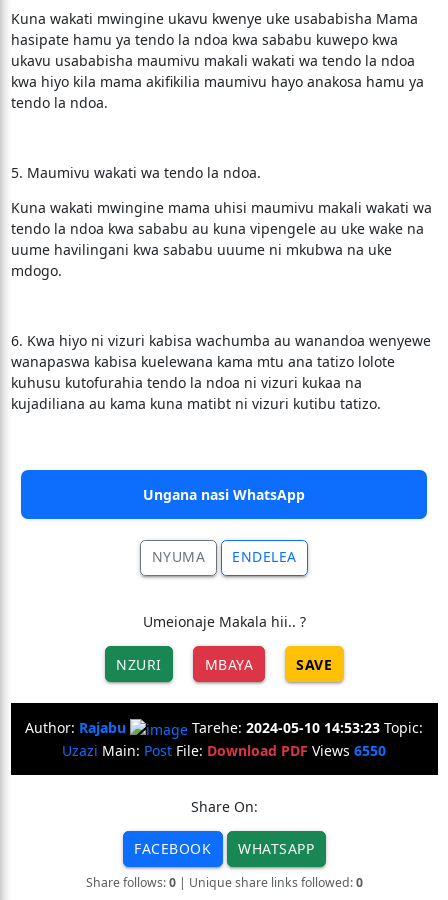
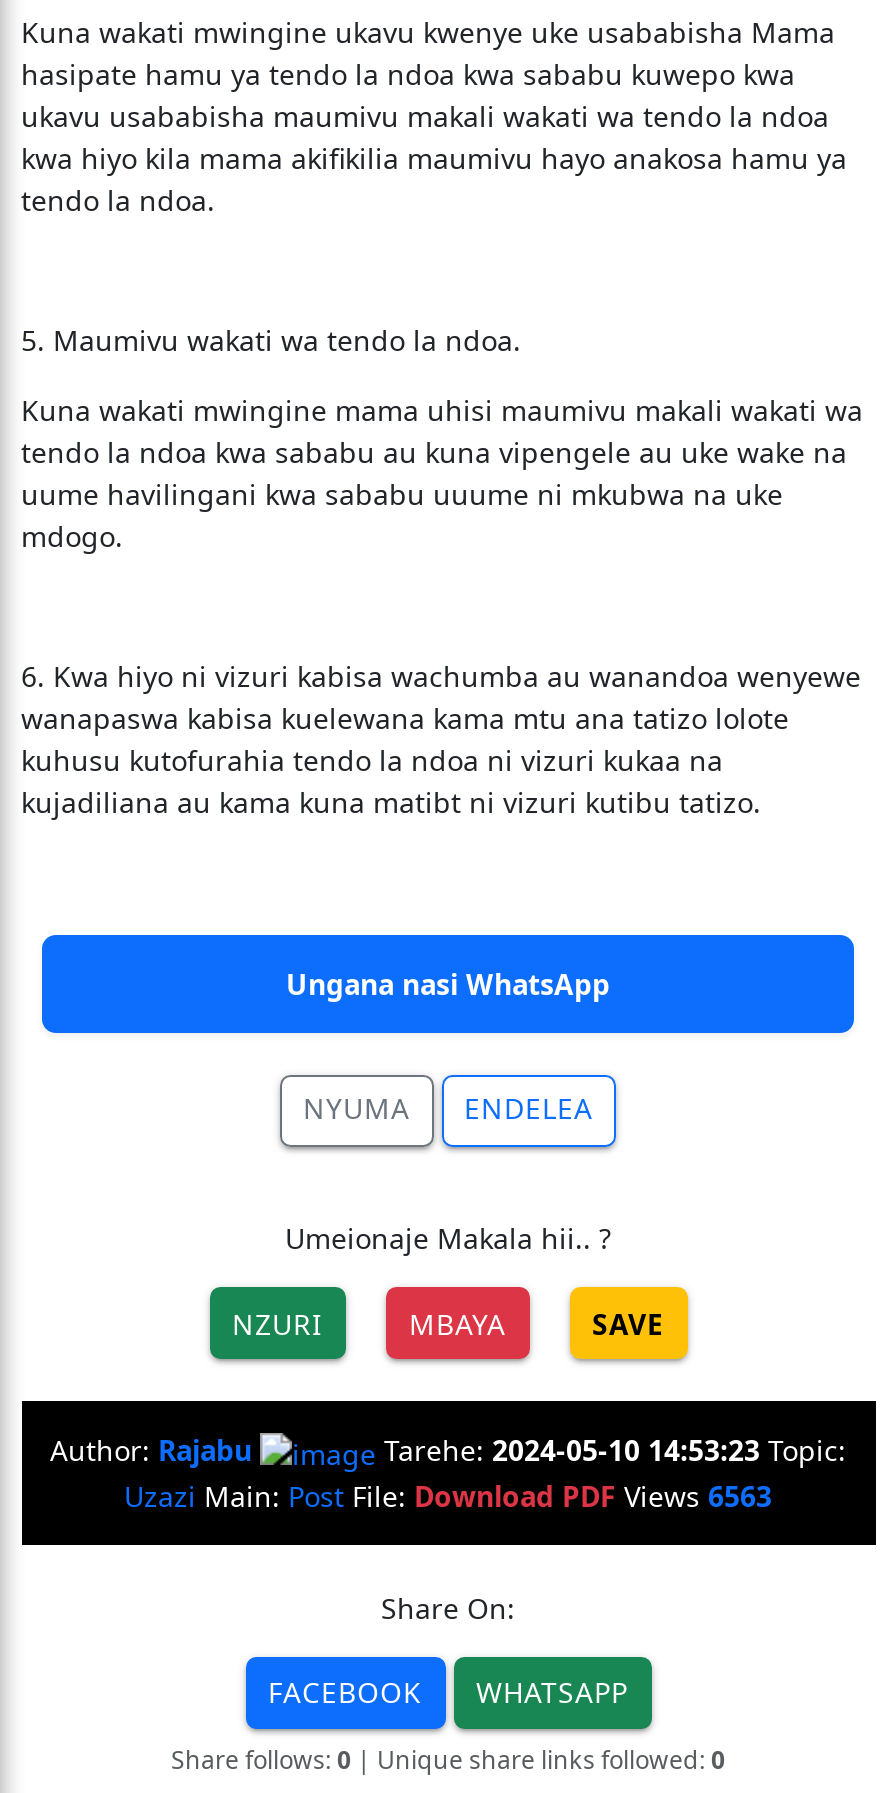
[62,741,386,760] Uzazi Main: Post File: Download PDF Views 6550 -> [124,1477,772,1515] Uzazi Main: Post File: Download PDF Views 6563

